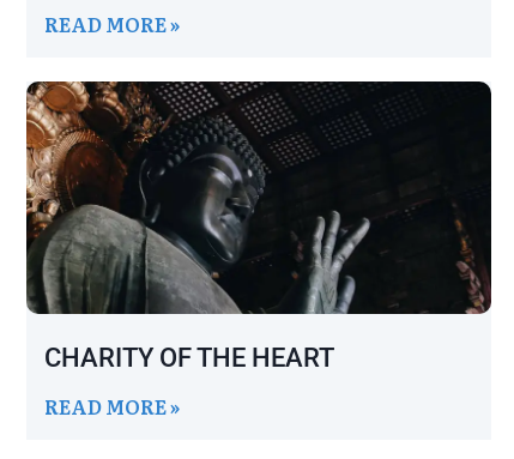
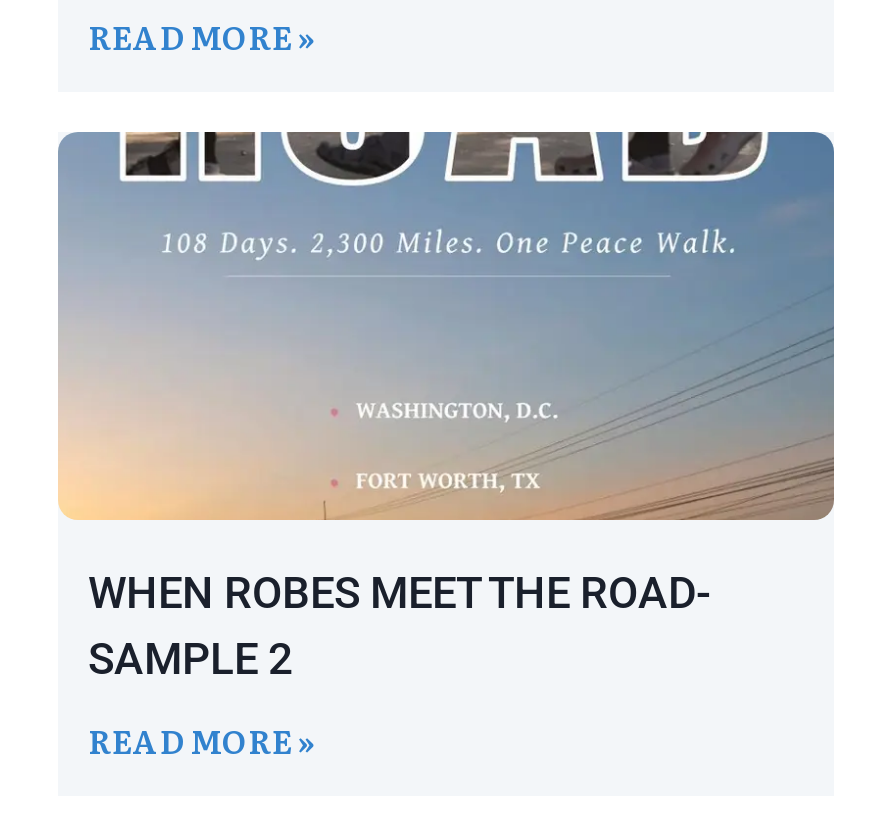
[25,80,492,373] [image] | CHARITY OF THE HEART -> [56,130,836,685] [image] | WHEN ROBES MEET THE ROAD- | SAMPLE 2

